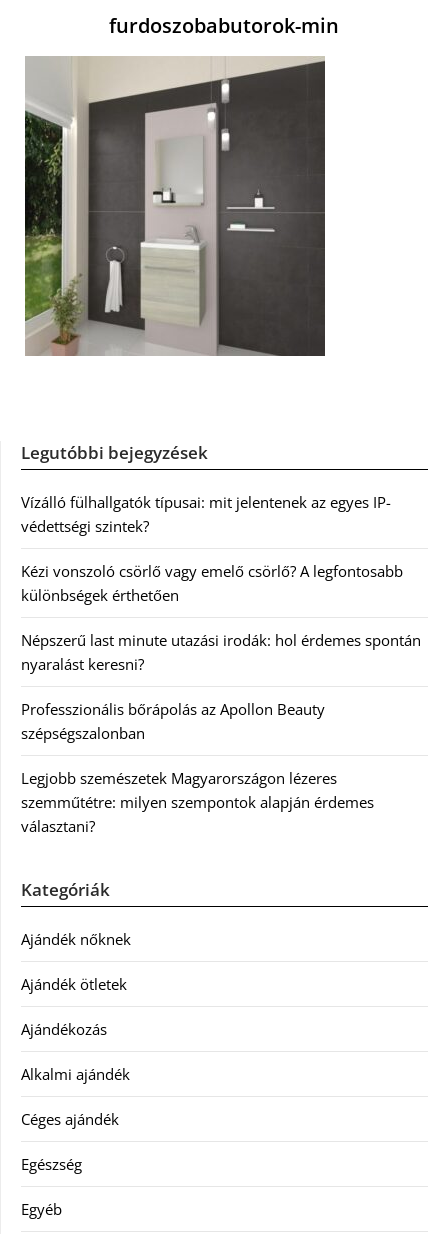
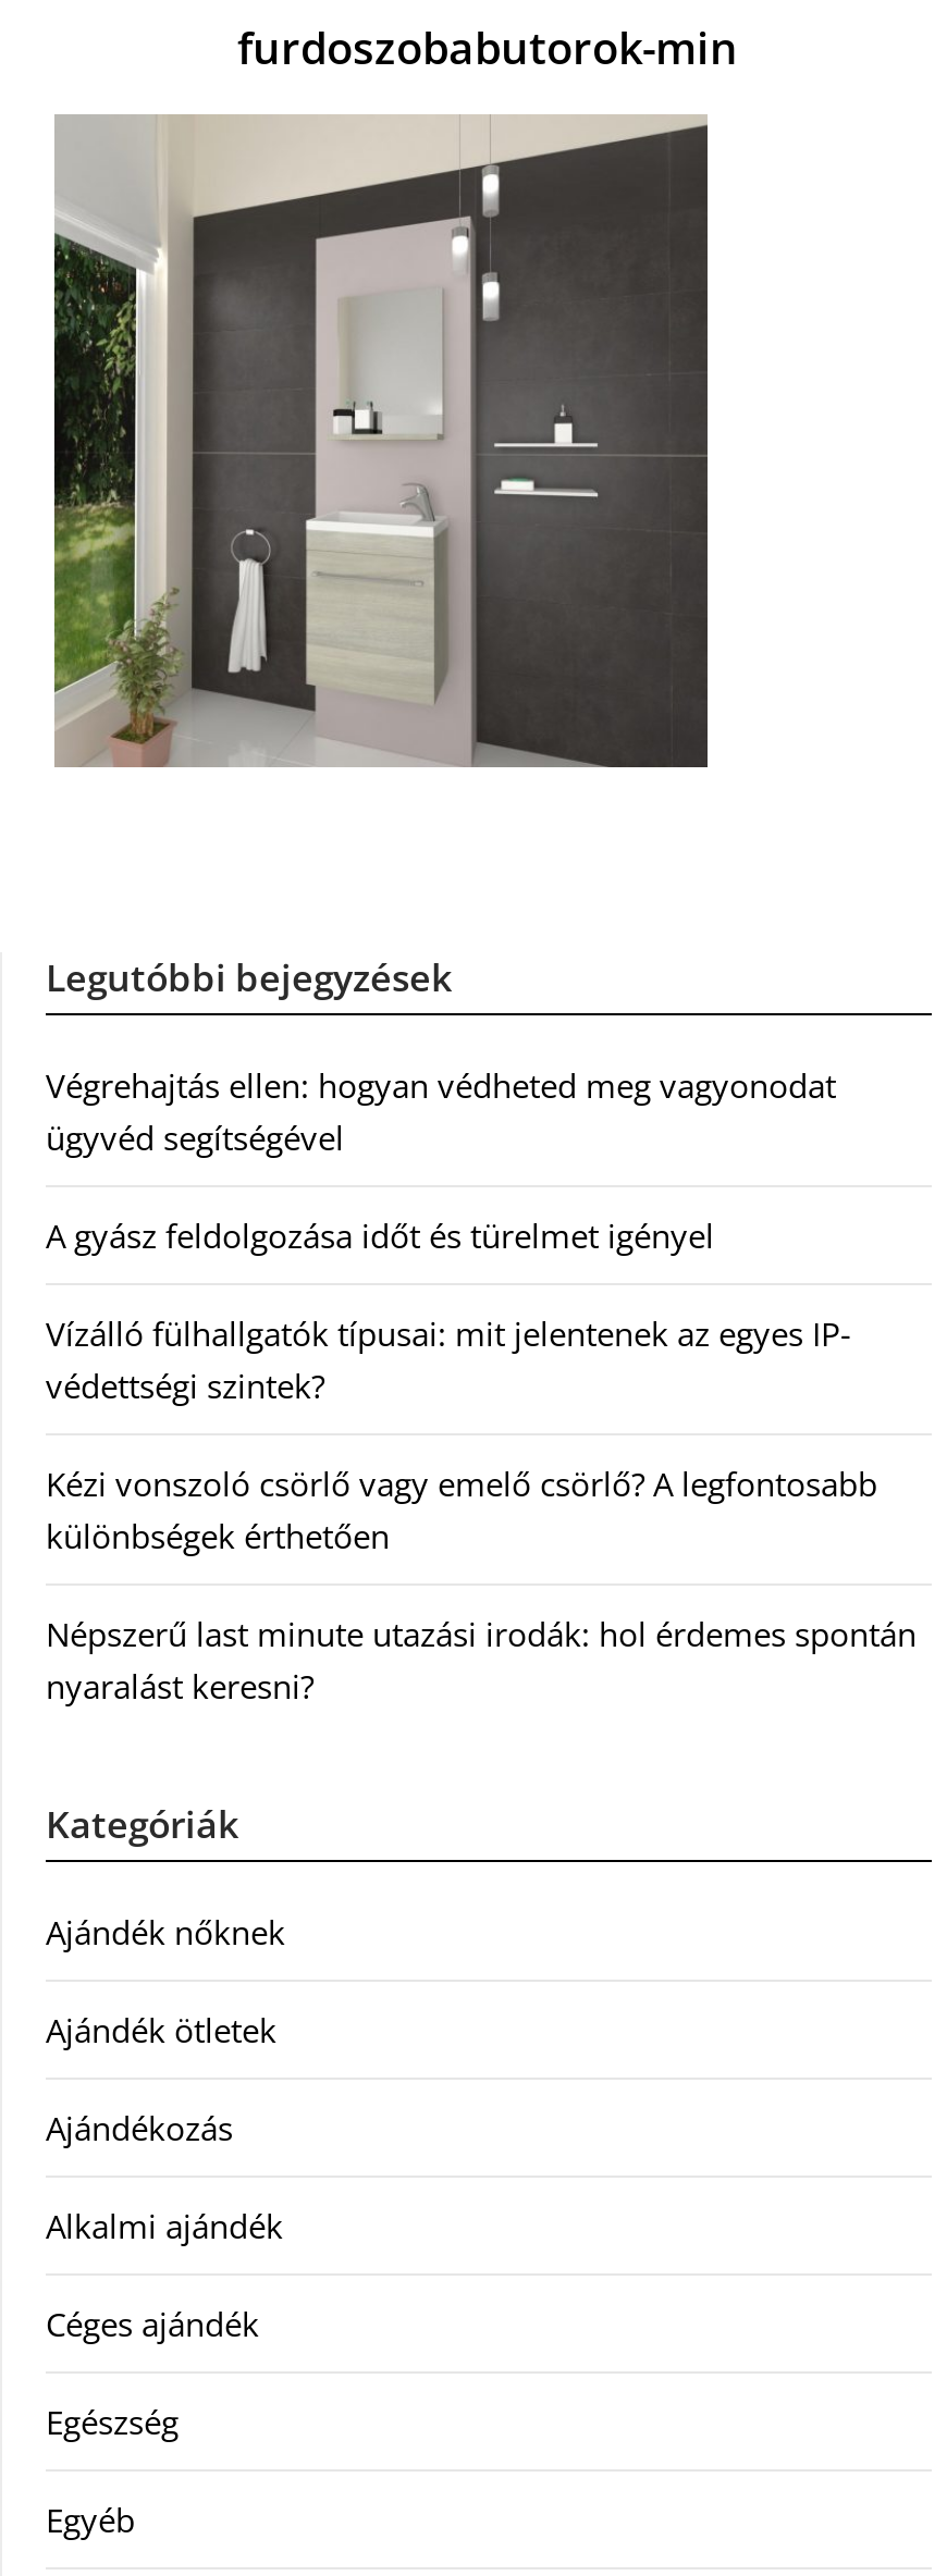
none -> [46,1063,836,1257] Végrehajtás ellen: hogyan védheted meg vagyonodat | ügyvéd segítségével | A gyász feldolgozása időt és türelmet igényel
moved [21,492,421,674] -> [46,1311,917,1708]: Vízálló fülhallgatók típusai: mit jelentenek az egyes IP- | védettségi szintek? | Kézi vonszoló csörlő vagy emelő csörlő? A legfontosabb | különbségek érthetően | Népszerű last minute utazási irodák: hol érdemes spontán | nyaralást keresni?
[21,699,374,836] Professzionális bőrápolás az Apollon Beauty | szépségszalonban | Legjobb szemészetek Magyarországon lézeres | szemműtétre: milyen szempontok alapján érdemes | választani? -> none

